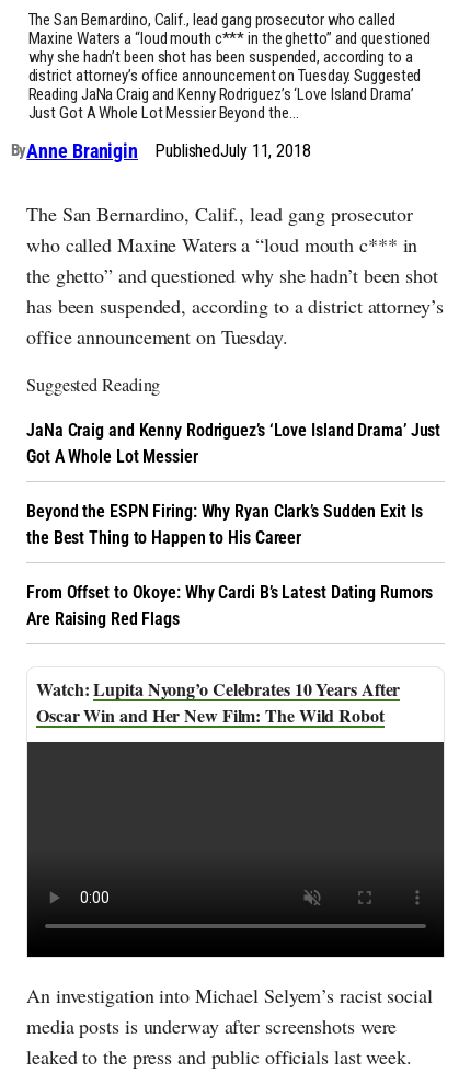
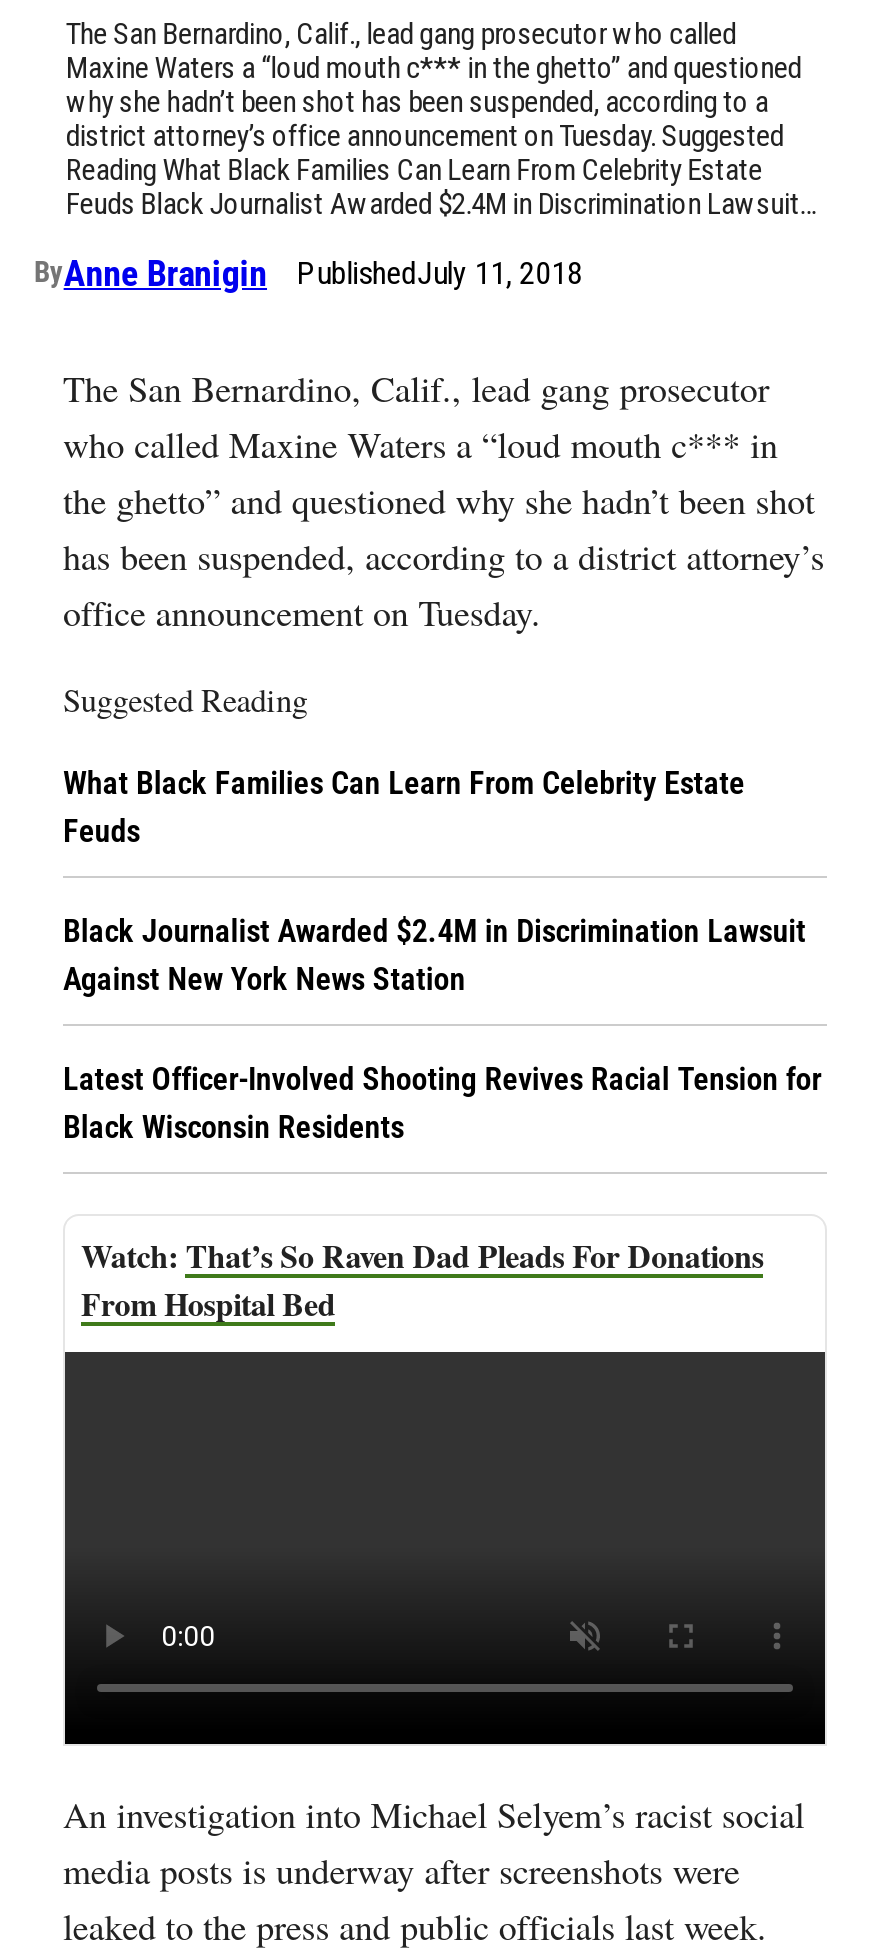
[28,84,414,123] Reading JaNa Craig and Kenny Rodriguez’s ‘Love Island Drama’ | Just Got A Whole Lot Messier Beyond the… -> [66,152,817,222] Reading What Black Families Can Learn From Celebrity Estate | Feuds Black Journalist Awarded $2.4M in Discrimination Lawsuit…
[26,420,441,467] JaNa Craig and Kenny Rodriguez’s ‘Love Island Drama’ Just | Got A Whole Lot Messier -> [63,764,745,850] What Black Families Can Learn From Celebrity Estate | Feuds
[26,501,422,548] Beyond the ESPN Firing: Why Ryan Clark’s Sudden Exit Is | the Best Thing to Happen to His Career -> [63,912,806,998] Black Journalist Awarded $2.4M in Discrimination Lawsuit | Against New York News Station
[26,582,433,629] From Offset to Okoye: Why Cardi B’s Latest Dating Rumors | Are Raising Red Flags -> [63,1060,821,1146] Latest Officer-Involved Shooting Revives Racial Tension for | Black Wisconsin Residents
[36,676,400,728] Lupita Nyong’o Celebrates 10 Years After | Oscar Win and Her New Film: The Wild Robot -> [81,1232,764,1326] That’s So Raven Dad Pleads For Donations | From Hospital Bed

